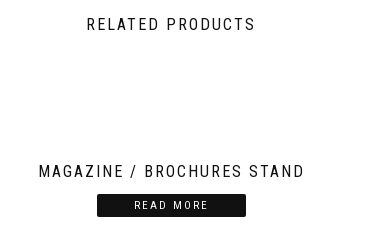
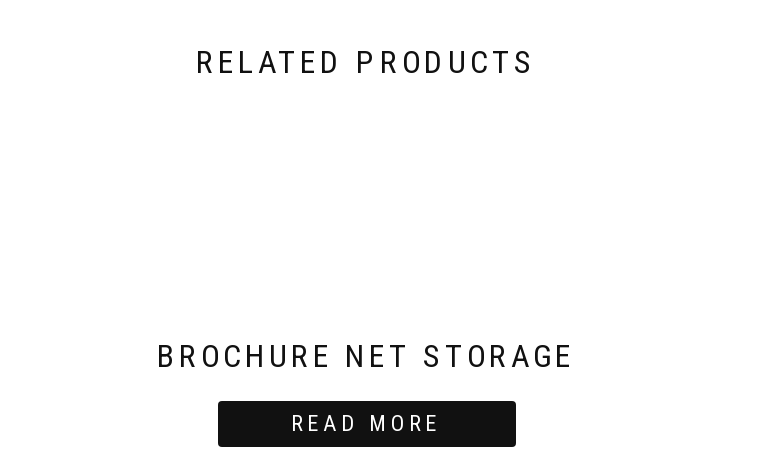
[37,162,304,181] MAGAZINE / BROCHURES STAND -> [157,337,575,375] BROCHURE NET STORAGE

